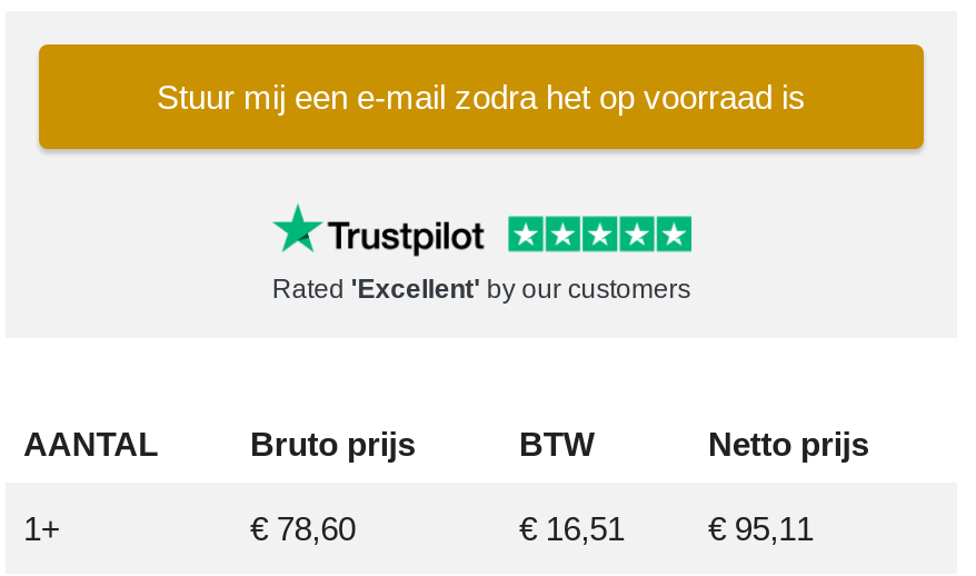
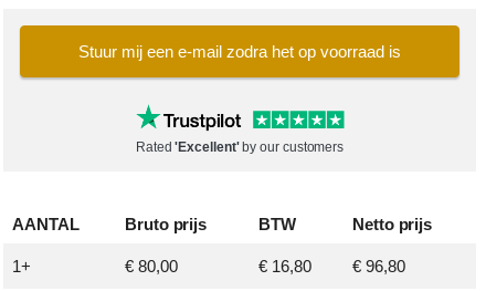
[250,509,356,546] € 78,60 -> [125,256,177,275] € 80,00
[519,509,625,546] € 16,51 -> [258,256,311,275] € 16,80
[708,509,814,546] € 95,11 -> [352,256,405,275] € 96,80

